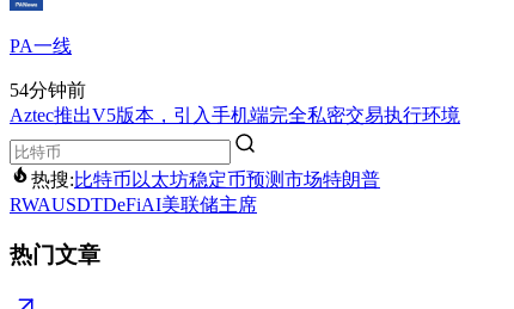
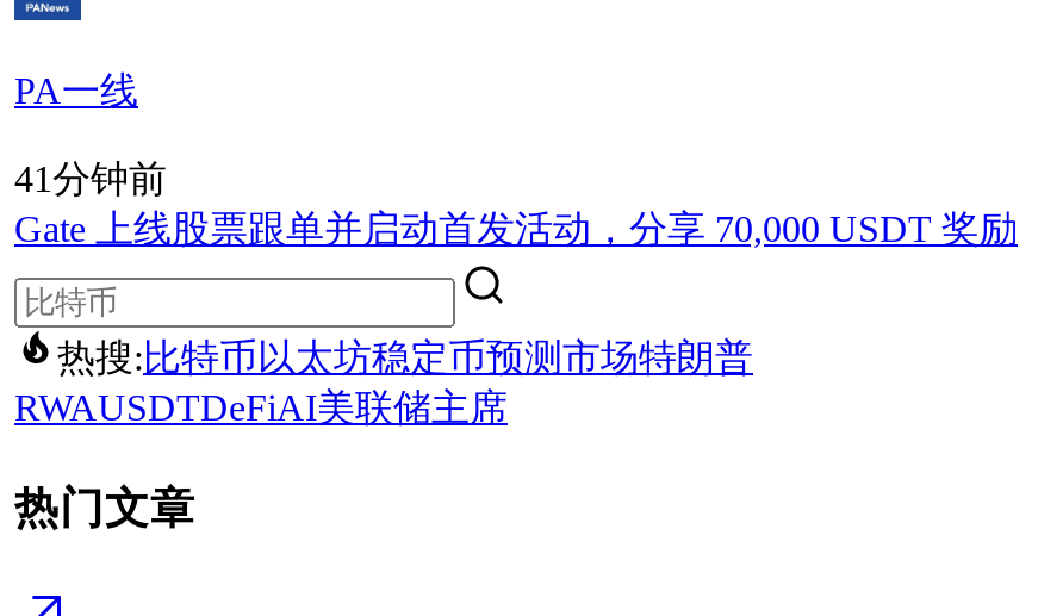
[10,80,460,125] 54分钟前 | Aztec推出V5版本，引入手机端完全私密交易执行环境 -> [14,158,1018,249] 41分钟前 | Gate 上线股票跟单并启动首发活动，分享 70,000 USDT 奖励

